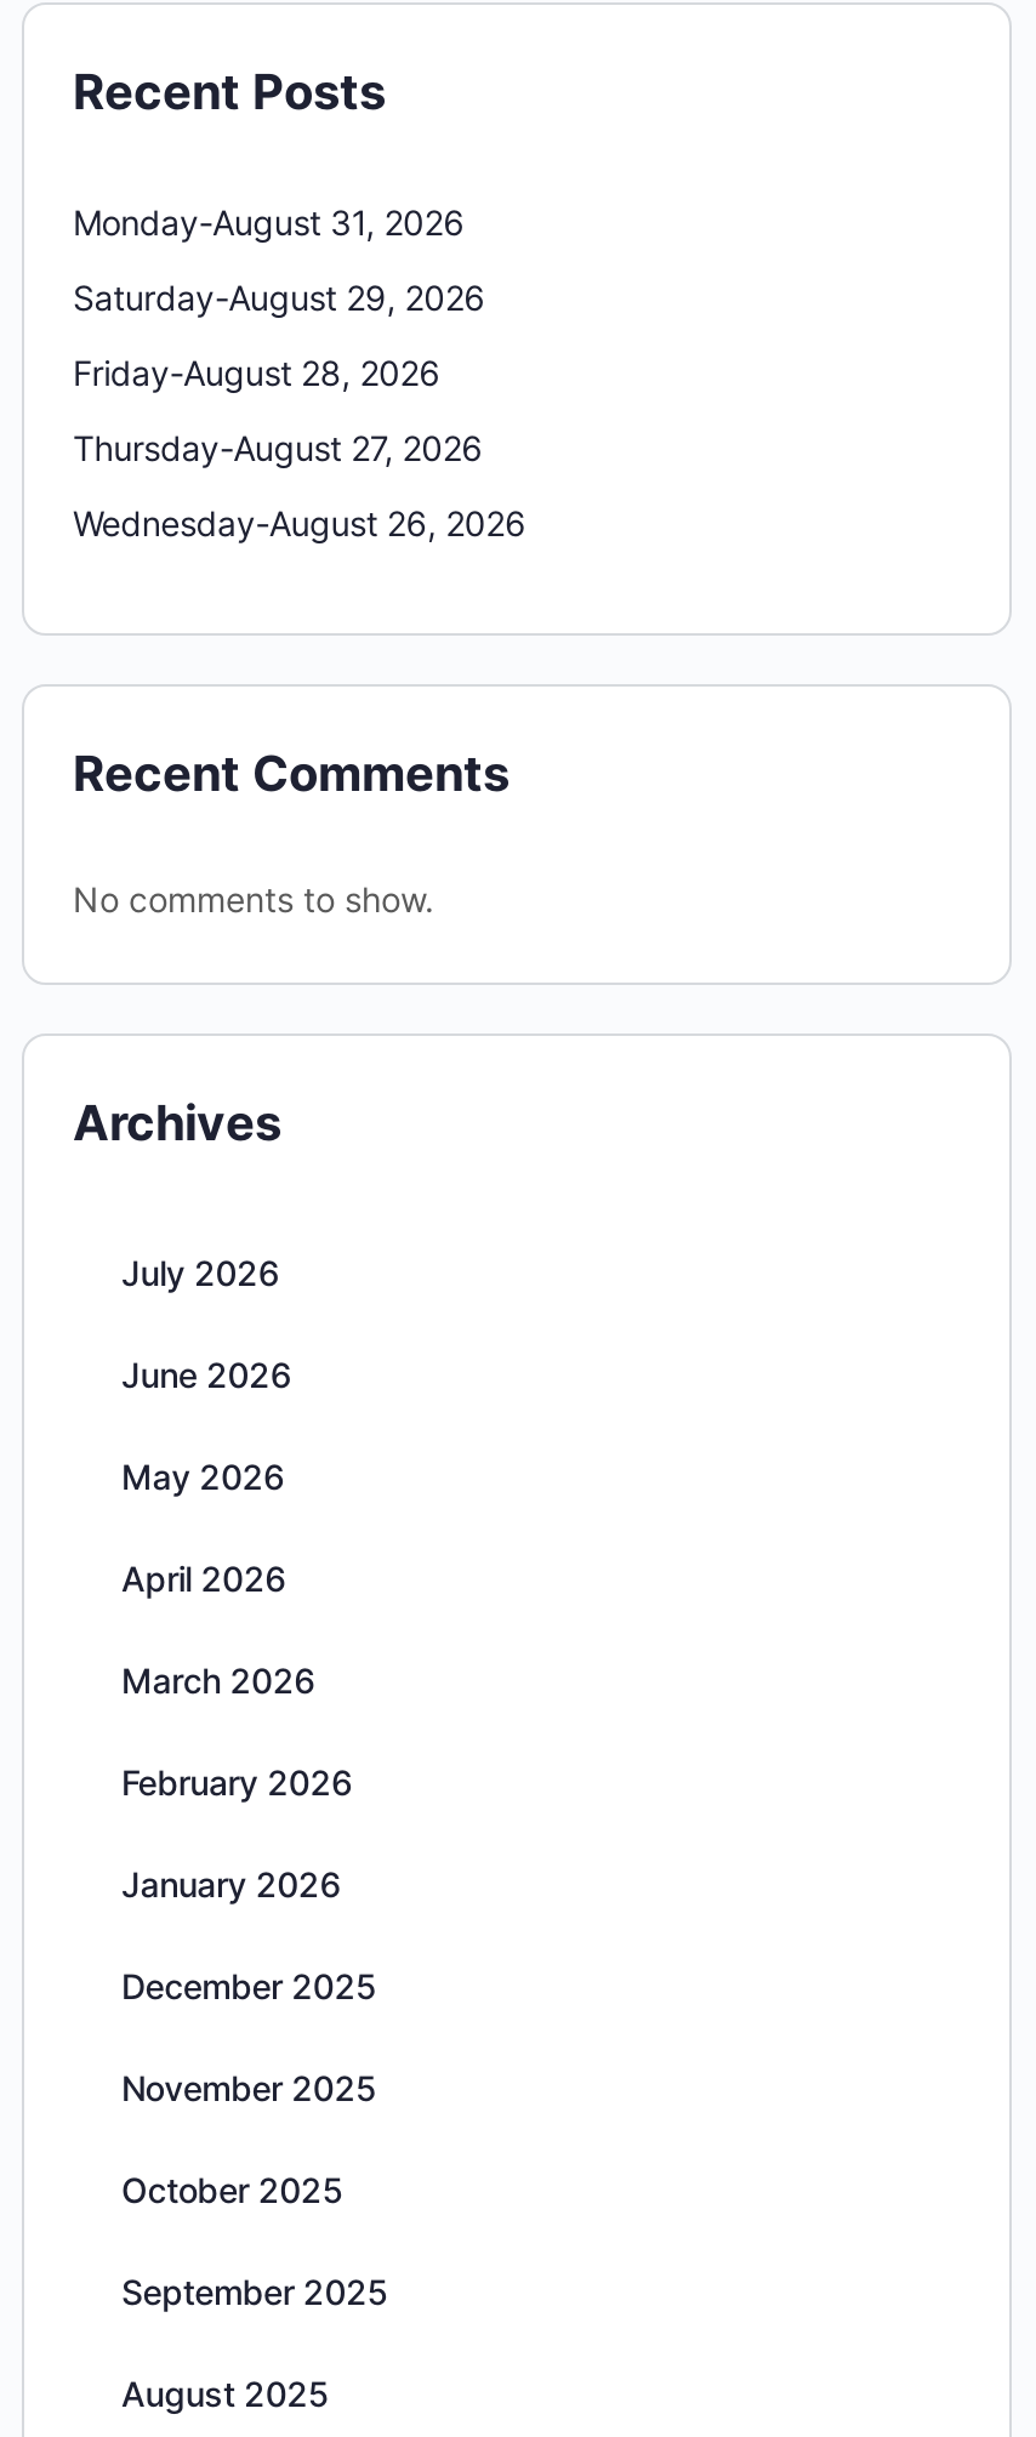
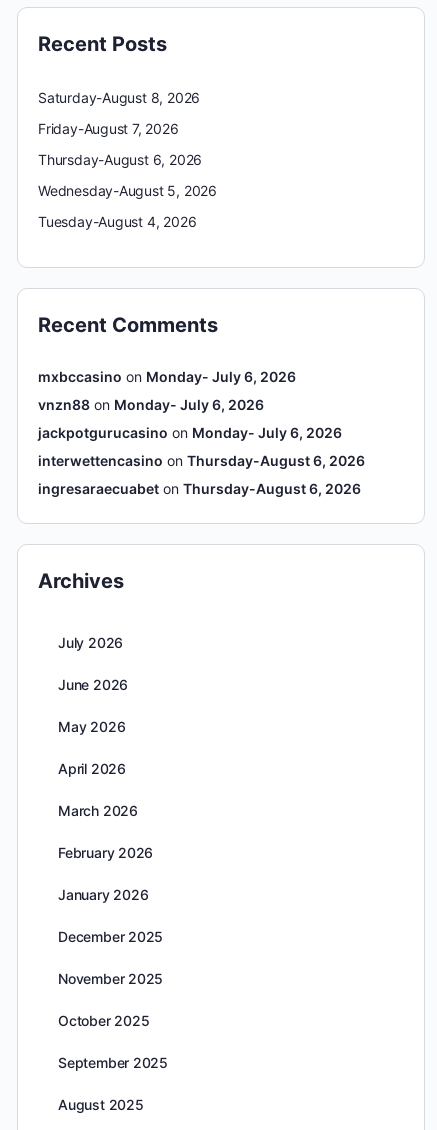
[73,201,464,243] Monday-August 31, 2026 -> [38,89,200,106] Saturday-August 8, 2026
[73,277,485,318] Saturday-August 29, 2026 -> [38,120,179,137] Friday-August 7, 2026
[73,352,440,393] Friday-August 28, 2026 -> [38,151,202,168] Thursday-August 6, 2026
[73,427,483,468] Thursday-August 27, 2026 -> [38,182,217,199] Wednesday-August 5, 2026
[73,502,526,543] Wednesday-August 26, 2026 -> [38,213,196,230] Tuesday-August 4, 2026
[73,878,434,919] No comments to show. -> [38,368,365,497] mxbccasino on Monday- July 6, 2026 | vnzn88 on Monday- July 6, 2026 | jackpotgurucasino on Monday- July 6, 2026 | interwettencasino on Thursday-August 6, 2026 | ingresaraecuabet on Thursday-August 6, 2026

